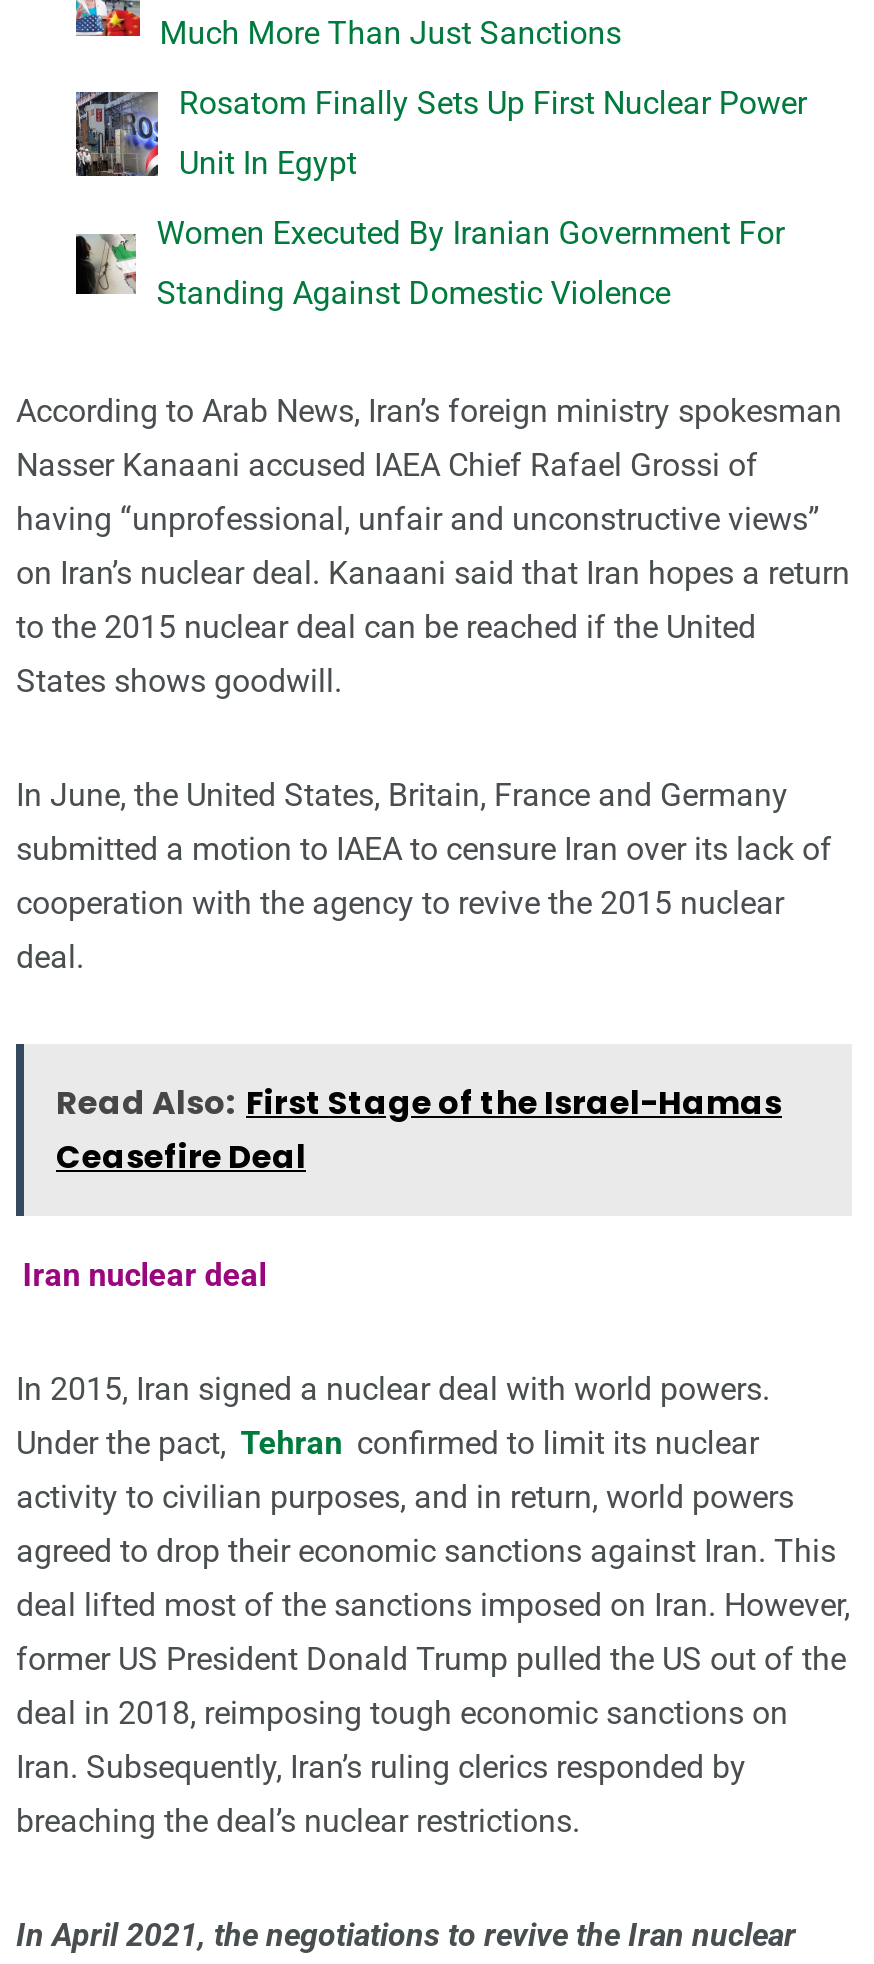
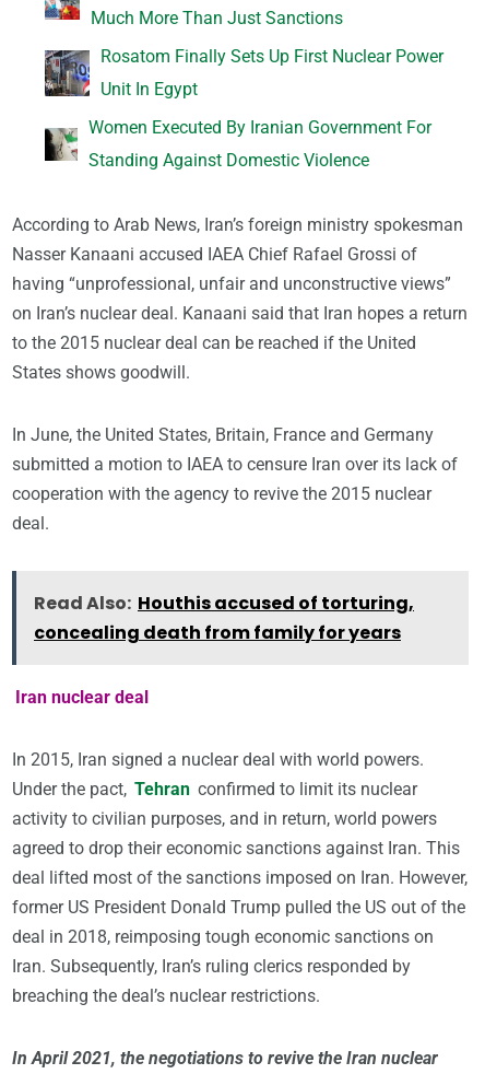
[56,1080,782,1180] Read Also: First Stage of the Israel-Hamas | Ceasefire Deal -> [34,591,414,645] Read Also: Houthis accused of torturing, | concealing death from family for years

